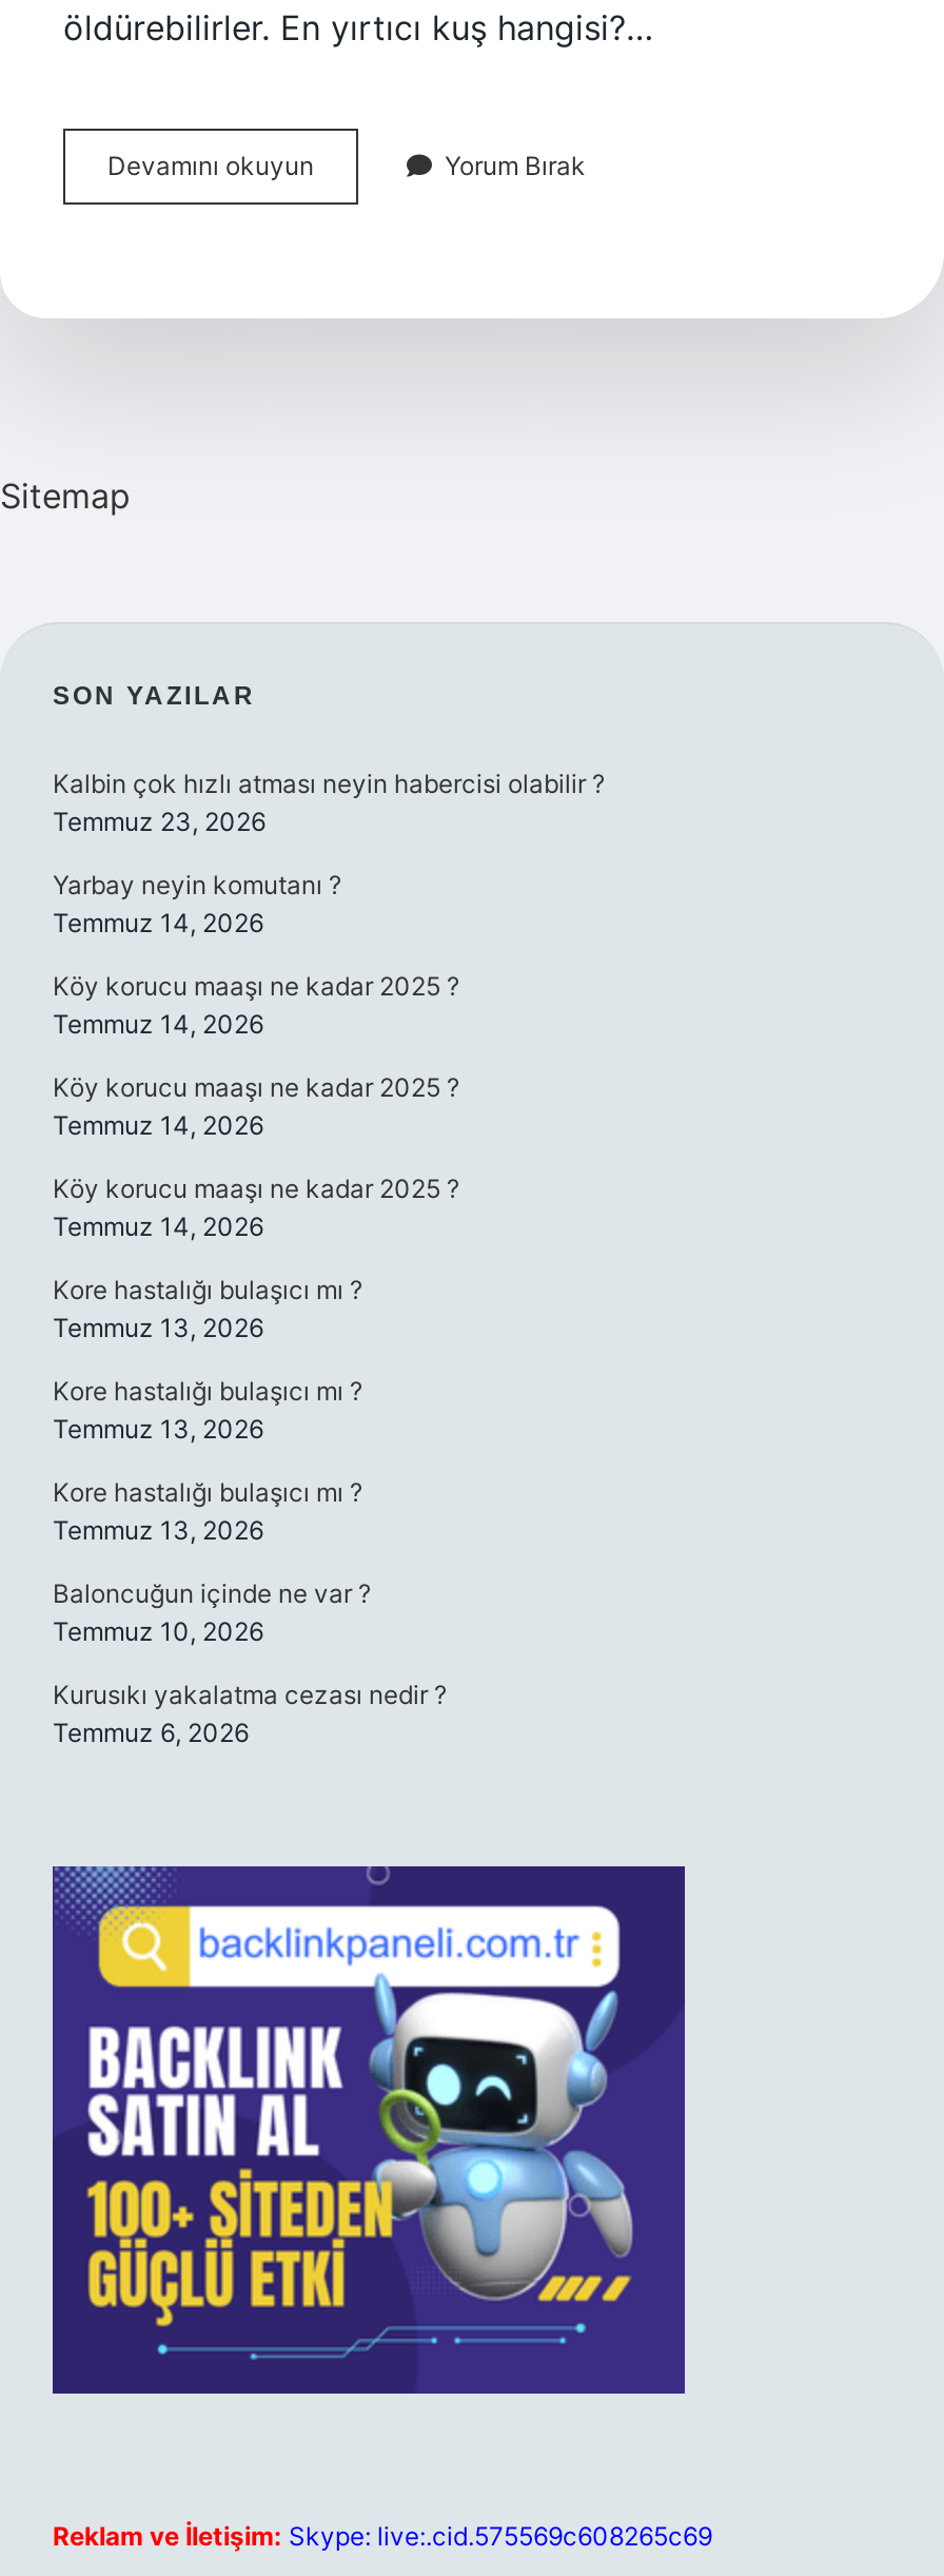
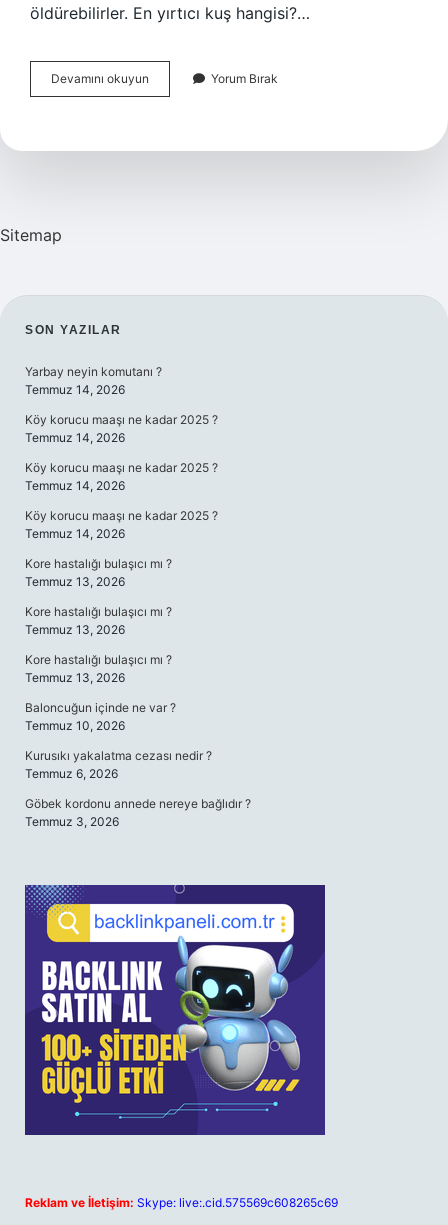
[53,768,605,837] Kalbin çok hızlı atması neyin habercisi olabilir ? | Temmuz 23, 2026 -> none
moved [53,869,459,1748] -> [25,364,218,781]: Yarbay neyin komutanı ? | Temmuz 14, 2026 | Köy korucu maaşı ne kadar 2025 ? | ... | Kurusıkı yakalatma cezası nedir ? | Temmuz 6, 2026
none -> [25,796,251,829] Göbek kordonu annede nereye bağlıdır ? | Temmuz 3, 2026

